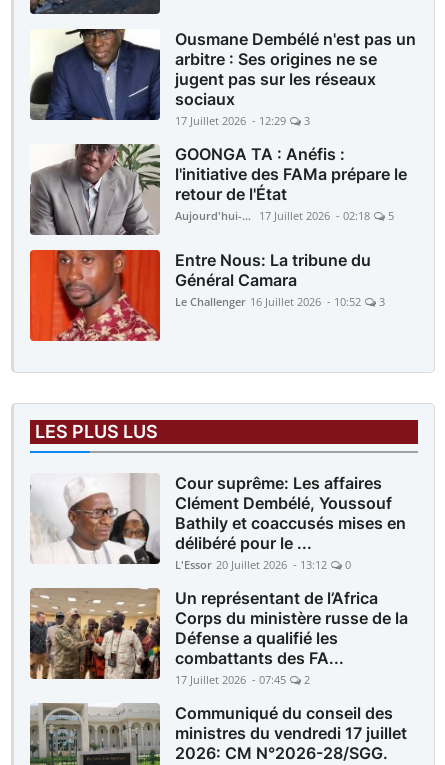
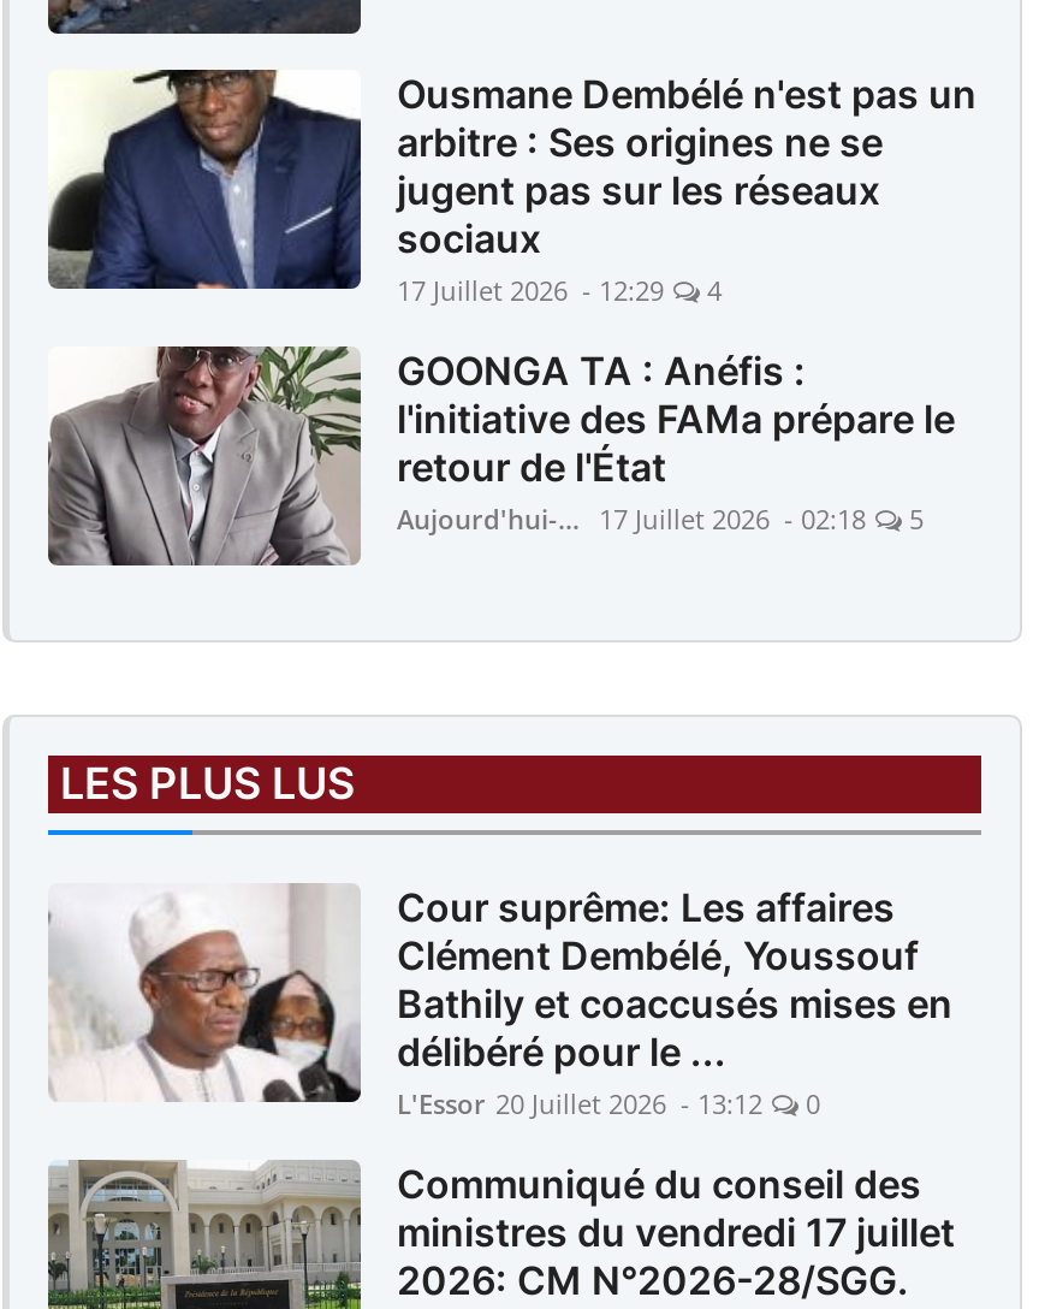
[175,112,310,127] 17 Juillet 2026 - 12:29 3 -> [397,271,722,307] 17 Juillet 2026 - 12:29 4
[29,249,385,342] [image] | Entre Nous: La tribune du | Général Camara | Le Challenger 16 Juillet 2026 - 10:52 | 3 -> none
[30,587,408,686] [image] | Un représentant de l’Africa | Corps du ministère russe de la | Défense a qualifié les | combattants des FA... | 17 Juillet 2026 - 07:45 | 2 -> none

